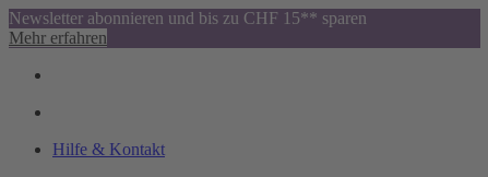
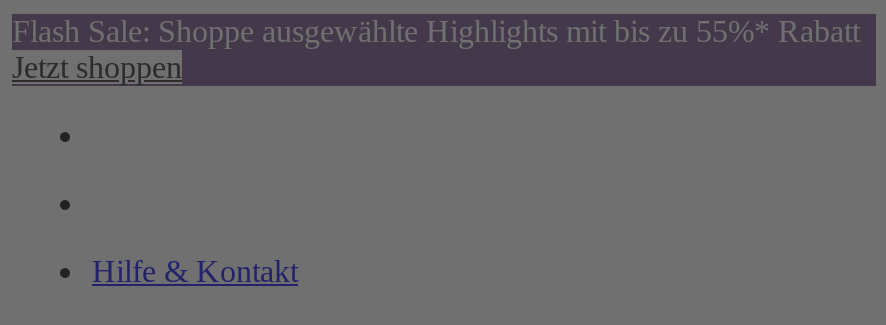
[9,9,367,47] Newsletter abonnieren und bis zu CHF 15** sparen | Mehr erfahren -> [12,14,860,84] Flash Sale: Shoppe ausgewählte Highlights mit bis zu 55%* Rabatt | Jetzt shoppen

